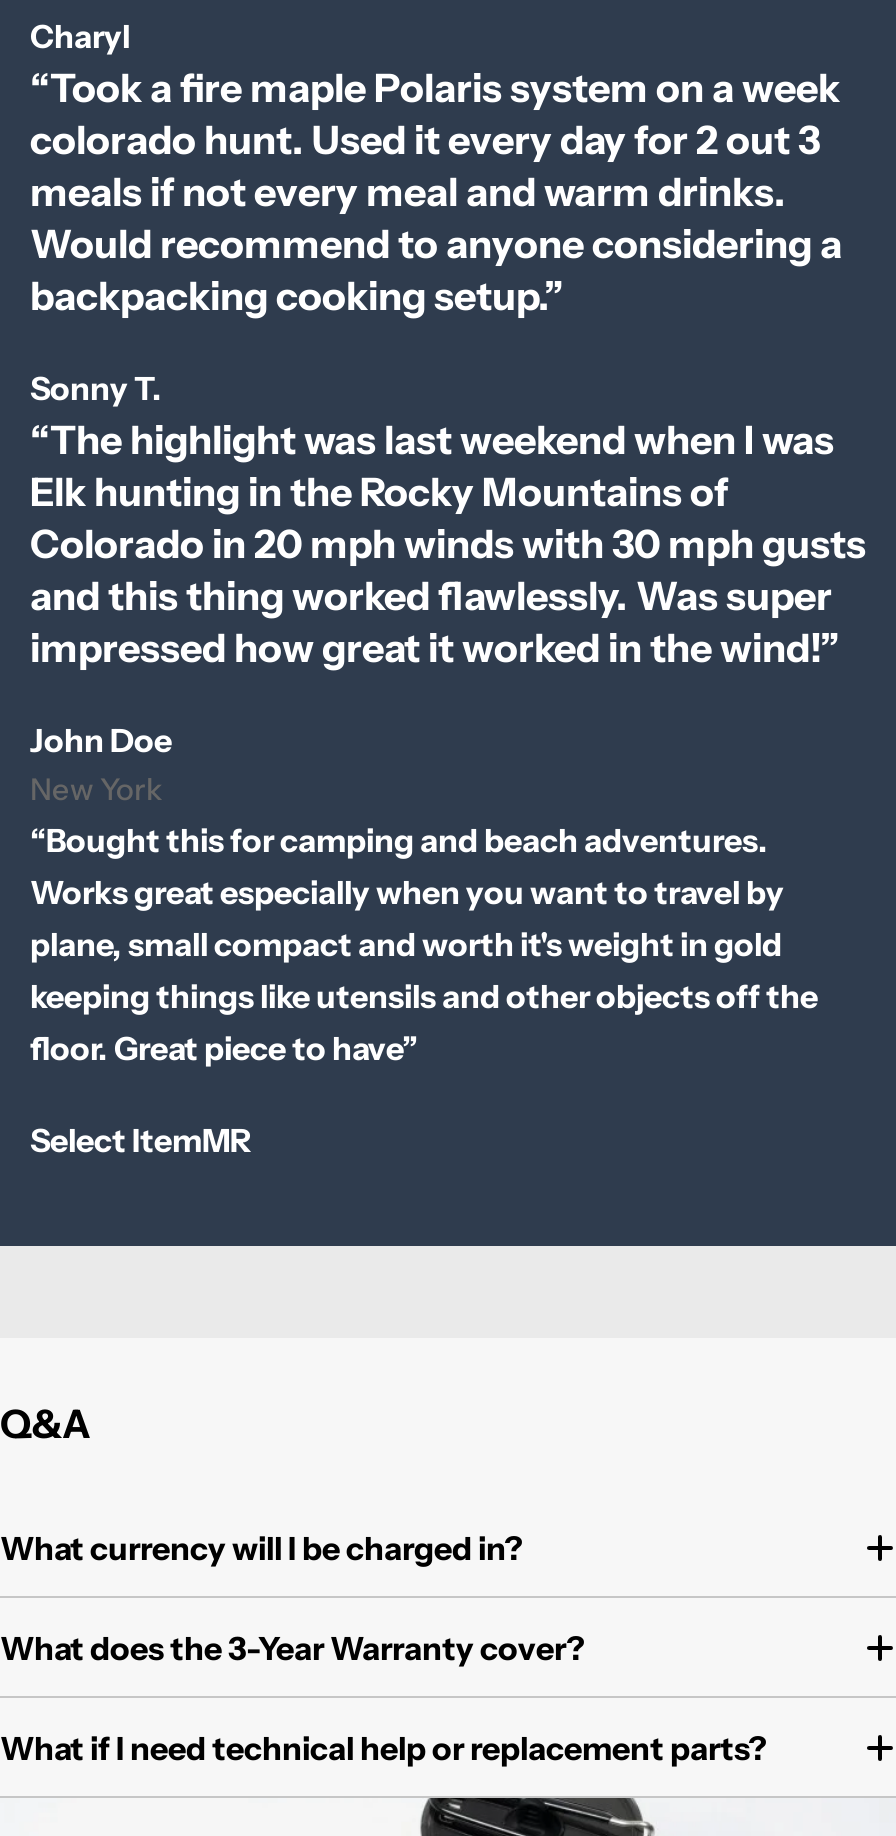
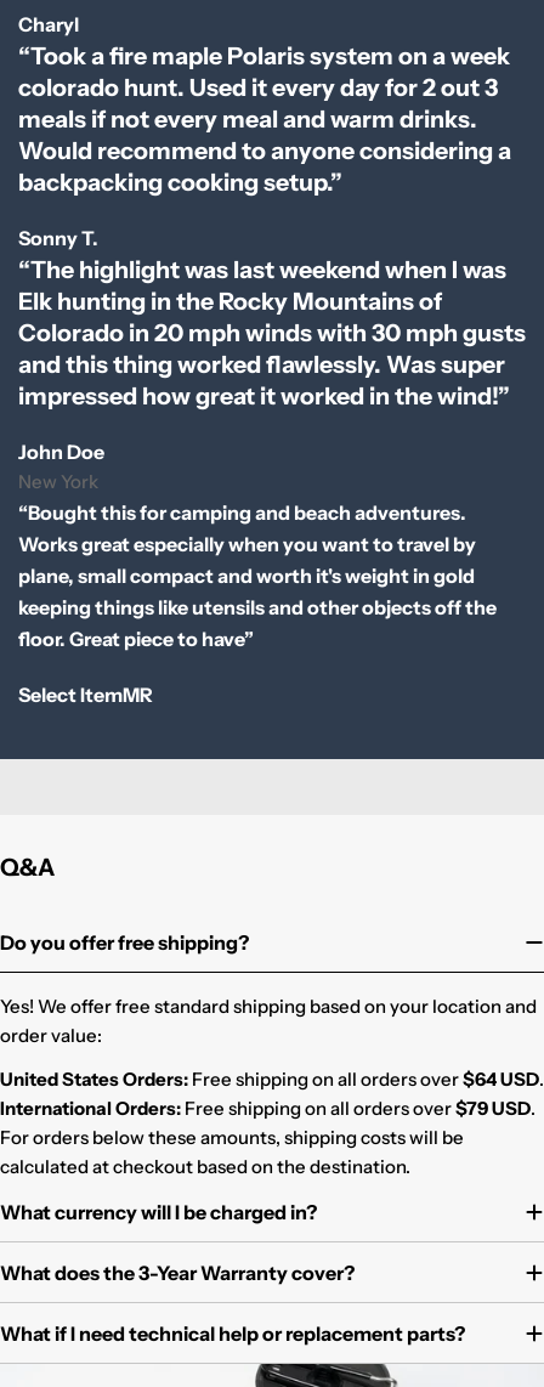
none -> [0,930,544,1178] Do you offer free shipping? | Yes! We offer free standard shipping based on your location and | order value: | United States Orders: Free shipping on all orders over $64 USD. | International Orders: Free shipping on all orders over $79 USD. | For orders below these amounts, shipping costs will be | calculated at checkout based on the destination.

